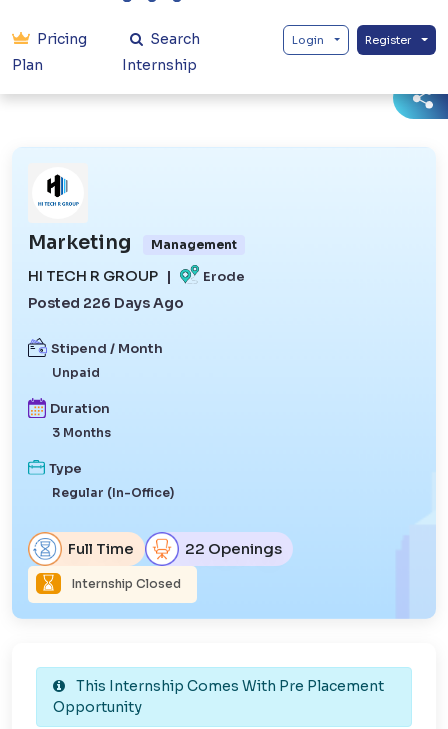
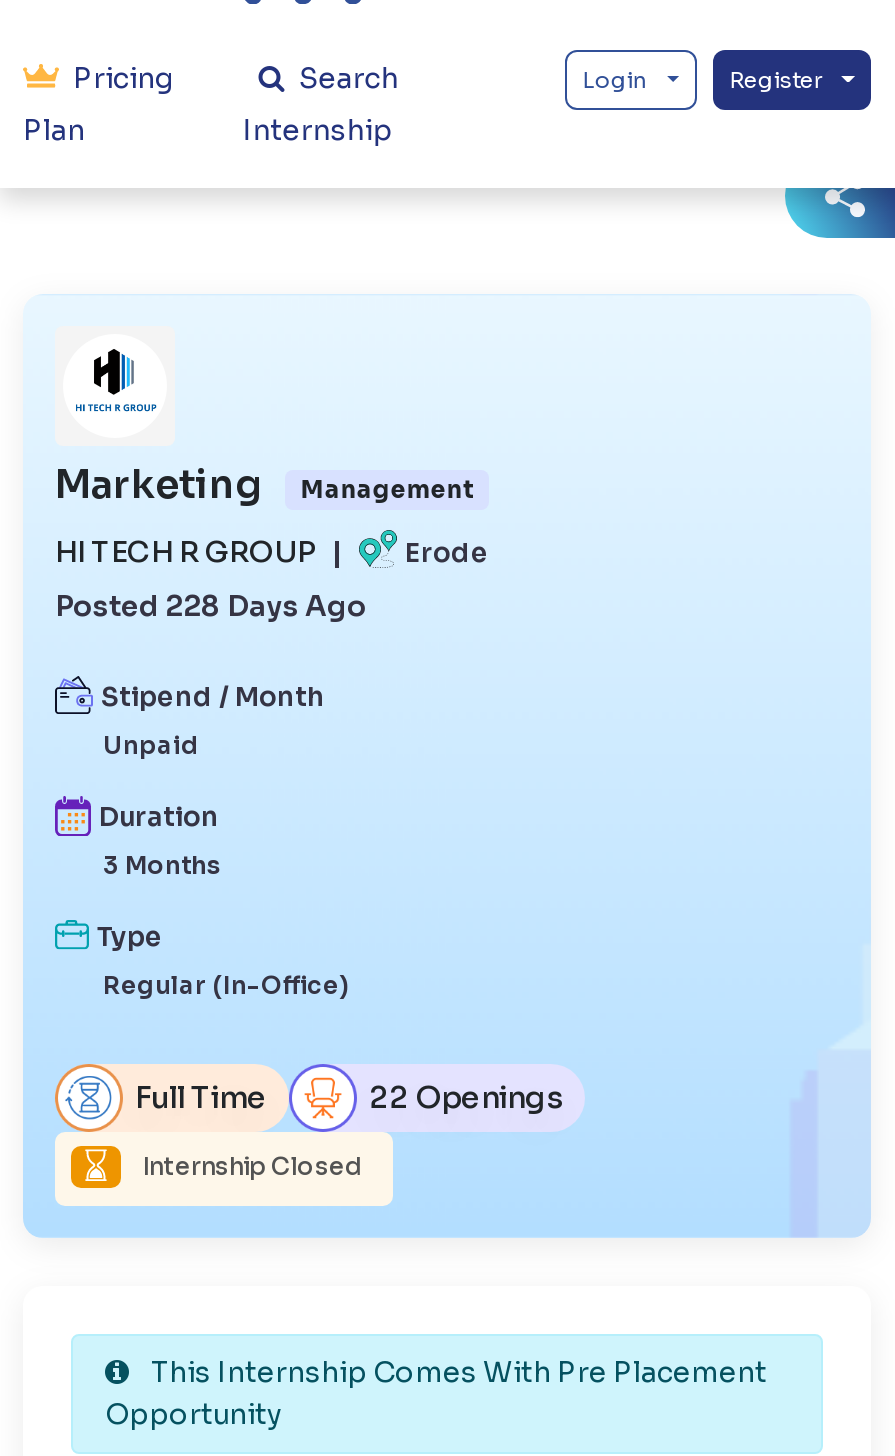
[28,294,184,312] Posted 226 Days Ago -> [55,588,367,624] Posted 228 Days Ago

